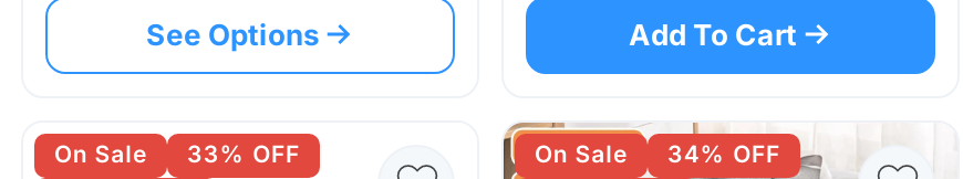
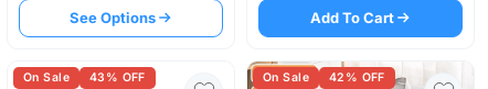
[54,140,300,169] On Sale 33% OFF -> [23,70,146,84] On Sale 43% OFF
[535,140,780,169] On Sale 34% OFF -> [263,70,385,84] On Sale 42% OFF

